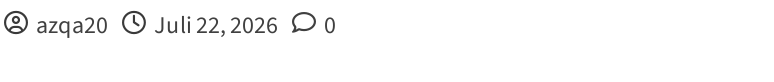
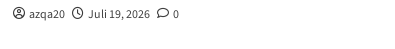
[36,9,336,43] azqa20 Juli 22, 2026 0 -> [28,6,178,23] azqa20 Juli 19, 2026 0

